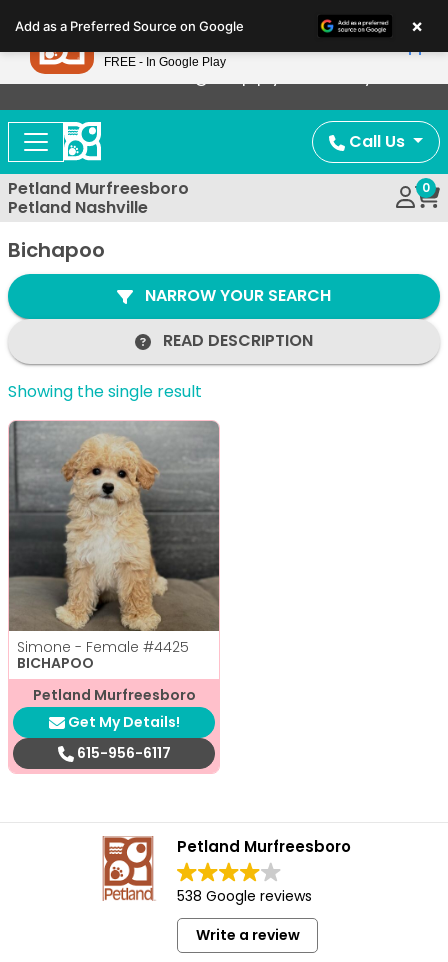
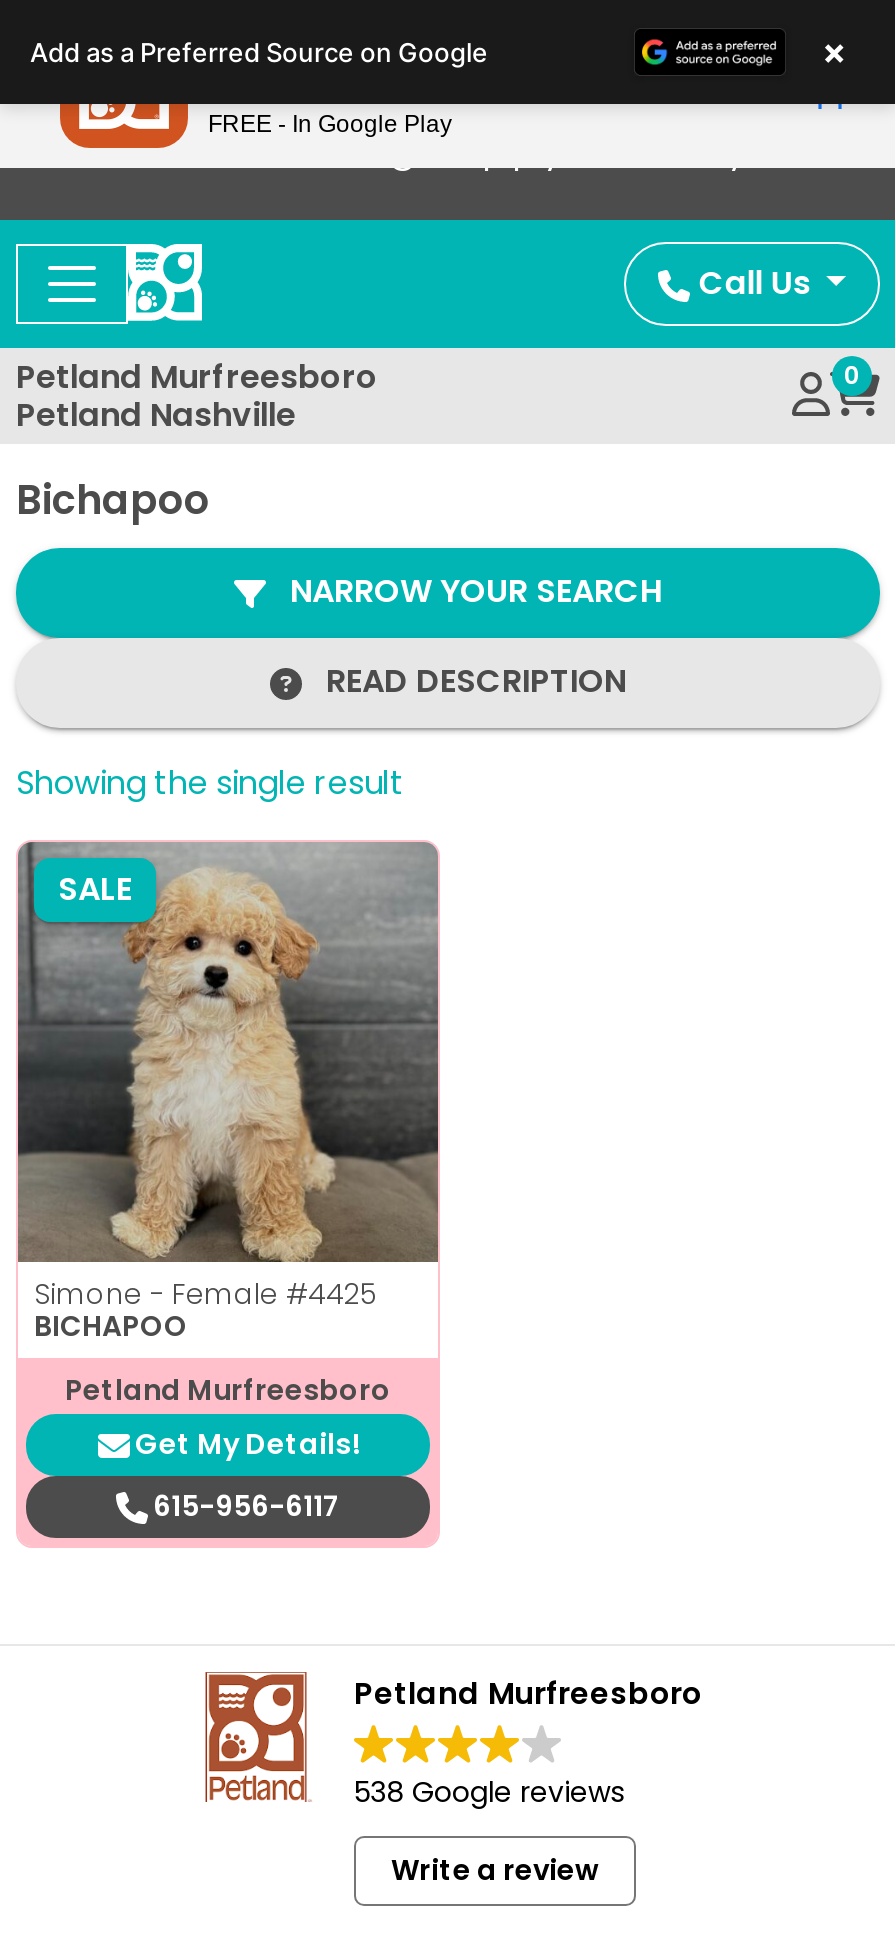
none -> [58,865,132,911] SALE

